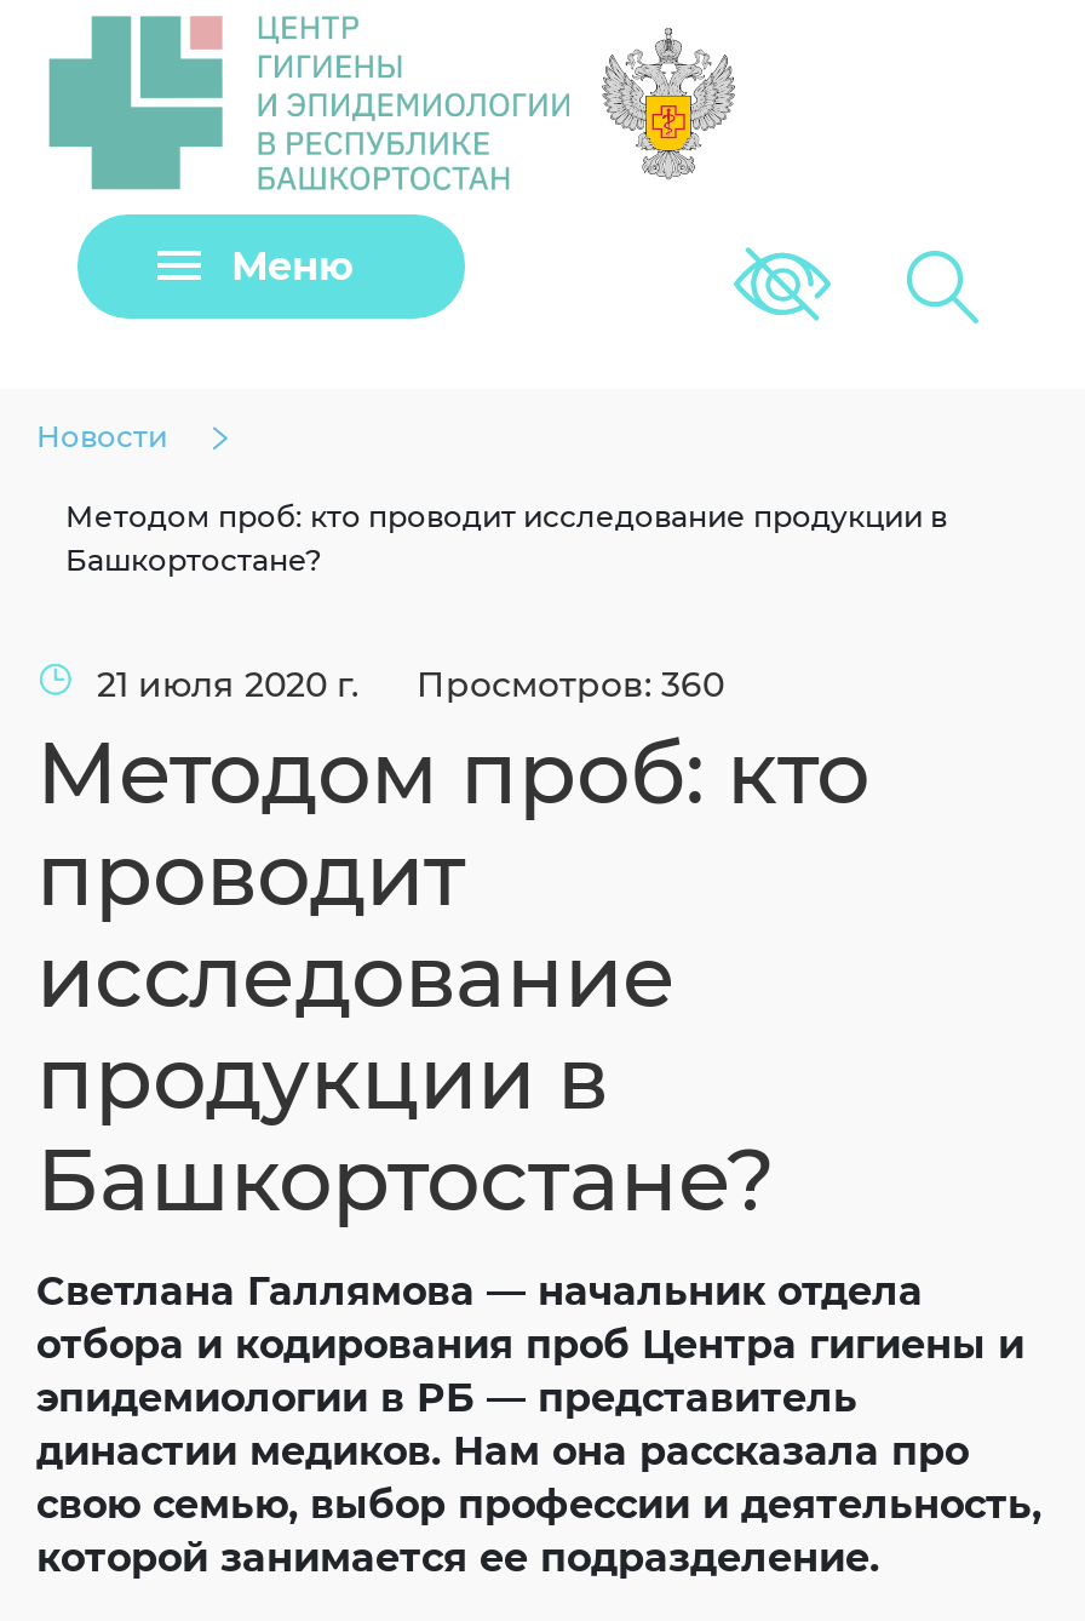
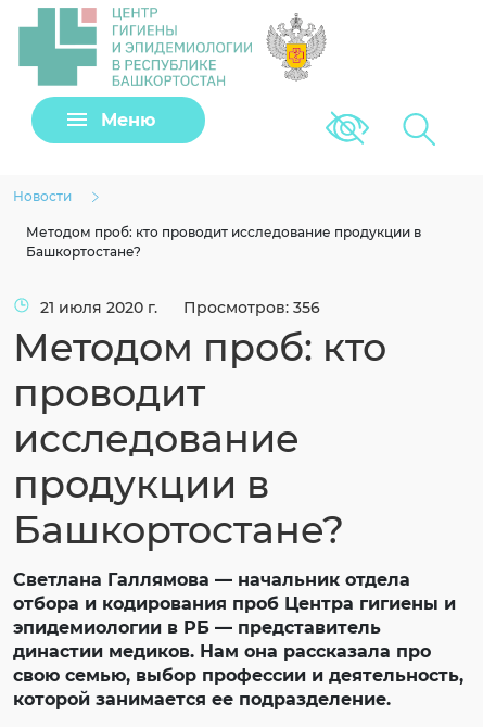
[97,663,724,706] 21 июля 2020 г. Просмотров: 360 -> [40,298,320,317] 21 июля 2020 г. Просмотров: 356

